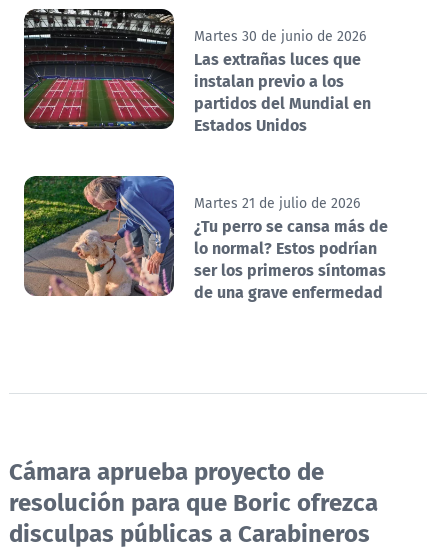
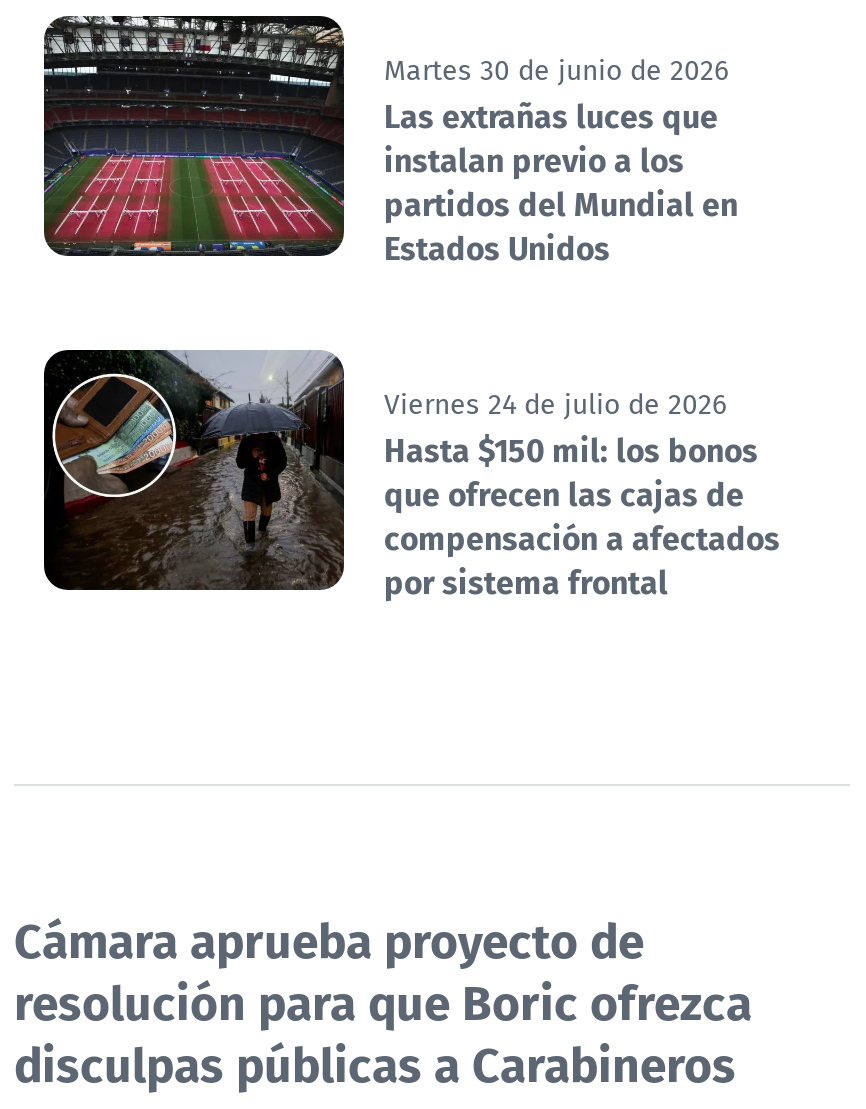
[23,176,388,304] [image] | Martes 21 de julio de 2026 | ¿Tu perro se cansa más de | lo normal? Estos podrían | ser los primeros síntomas | de una grave enfermedad -> [42,350,780,607] [image] | Viernes 24 de julio de 2026 | Hasta $150 mil: los bonos | que ofrecen las cajas de | compensación a afectados | por sistema frontal

